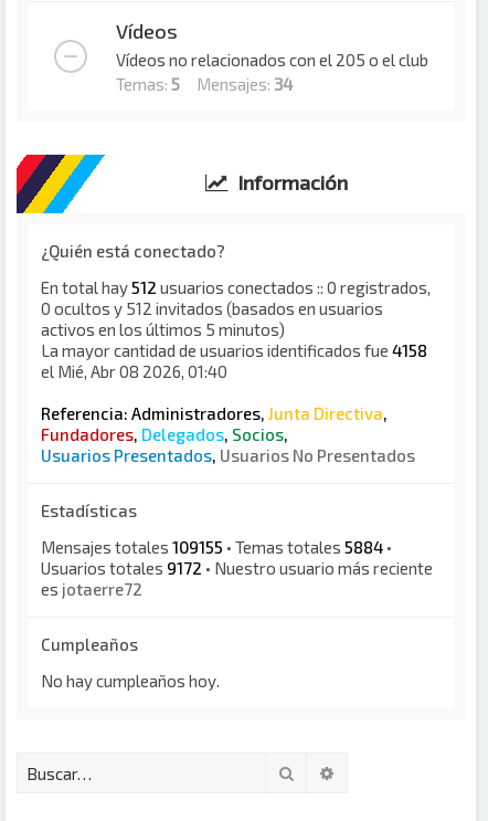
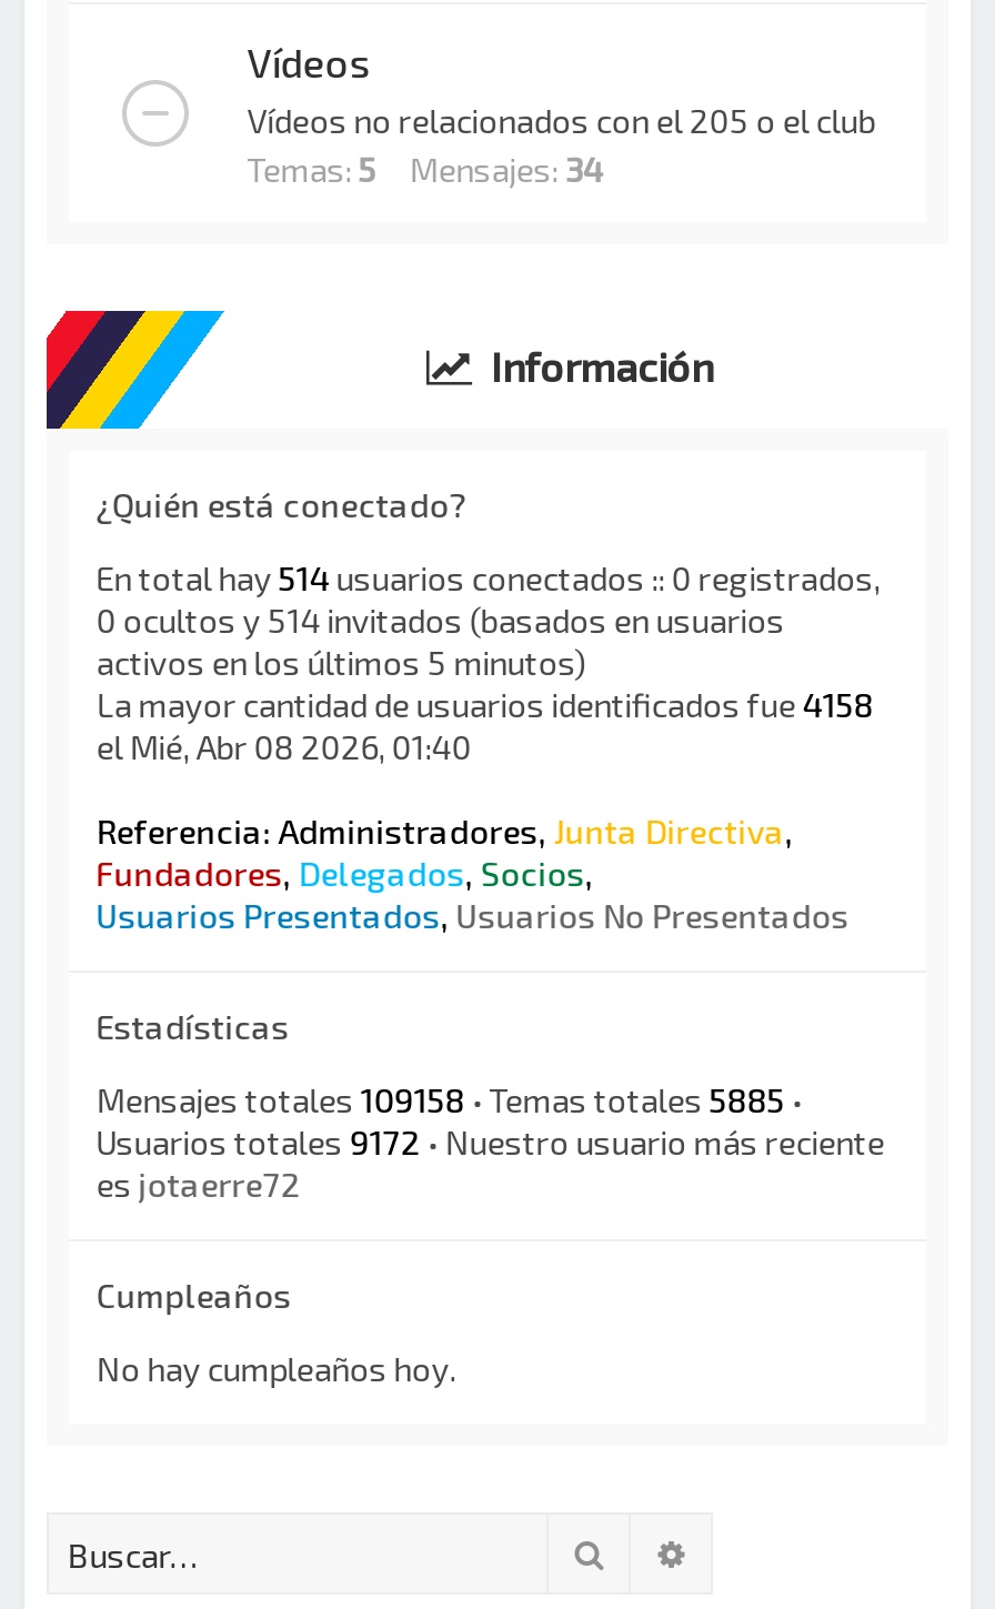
[41,277,431,297] En total hay 512 usuarios conectados :: 0 registrados, -> [96,557,880,597] En total hay 514 usuarios conectados :: 0 registrados,
[41,298,383,318] 0 ocultos y 512 invitados (basados en usuarios -> [96,600,784,640] 0 ocultos y 514 invitados (basados en usuarios
[41,537,392,557] Mensajes totales 109155 • Temas totales 5884 • -> [96,1079,802,1119] Mensajes totales 109158 • Temas totales 5885 •

